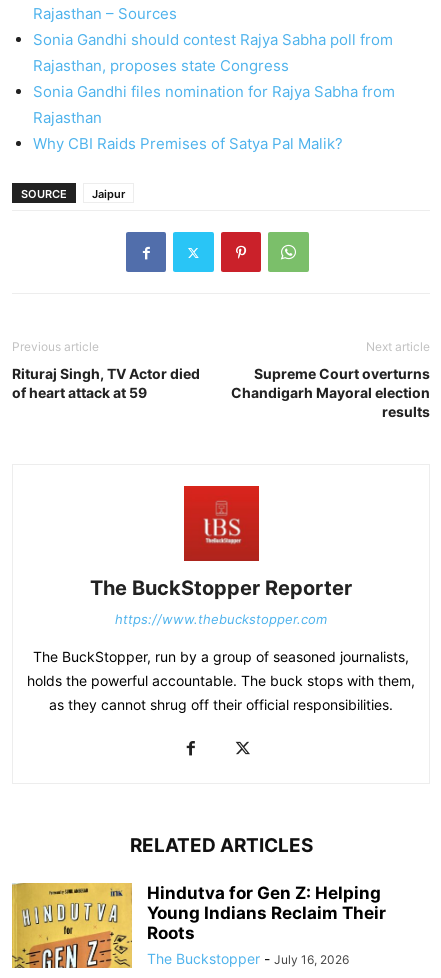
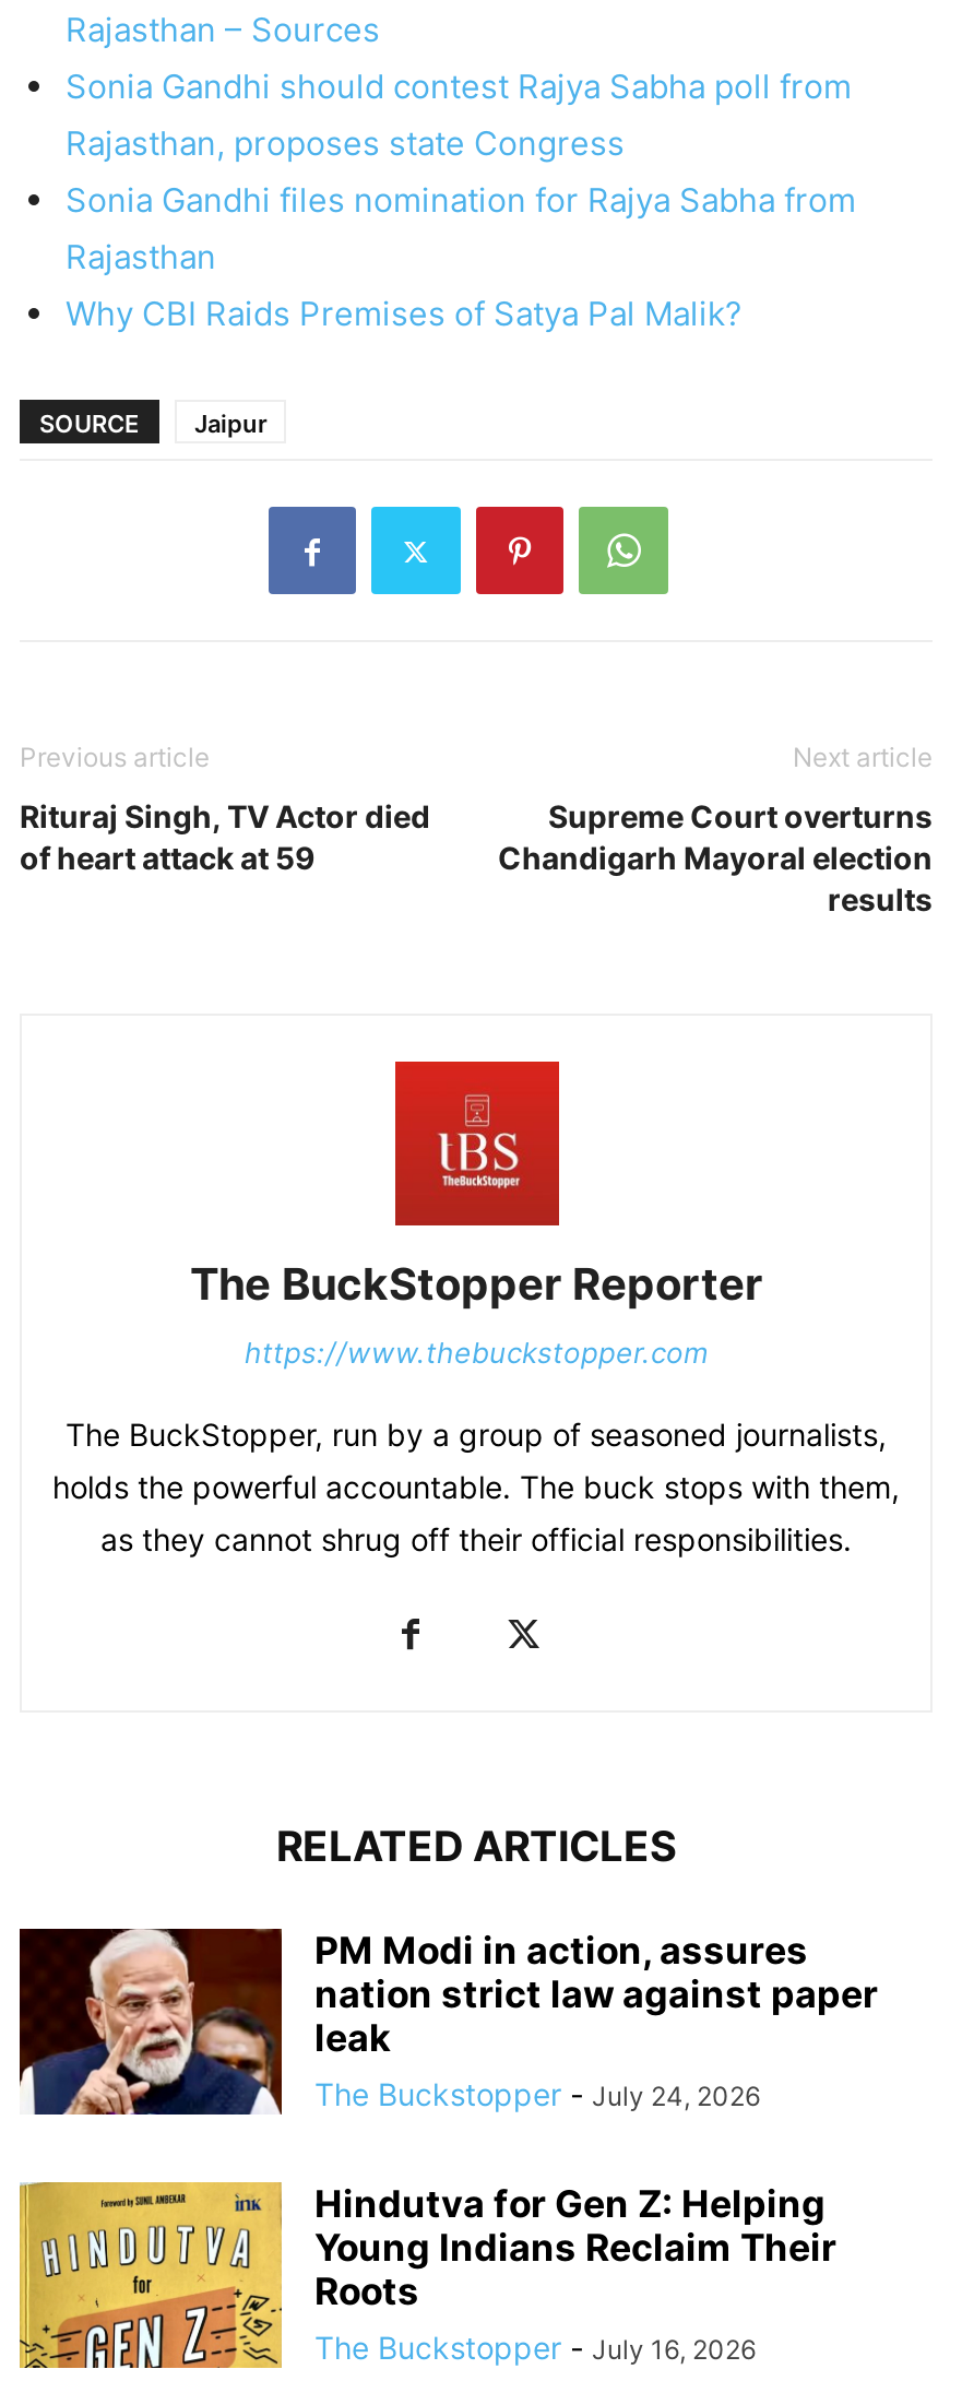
none -> [17,1927,878,2117] [image] | PM Modi in action, assures | nation strict law against paper | leak | The Buckstopper - July 24, 2026

